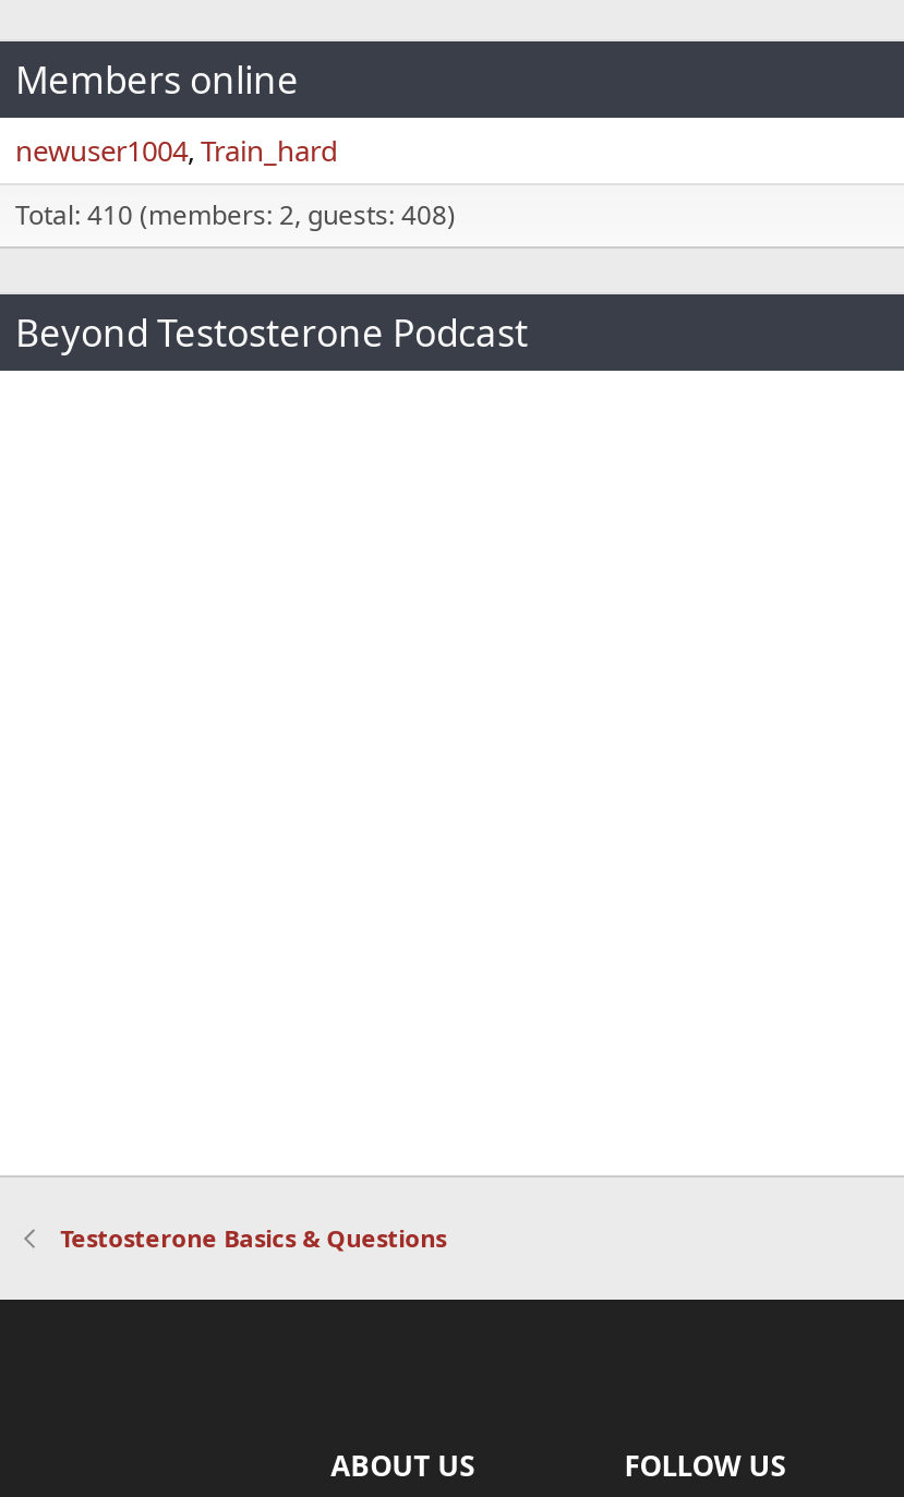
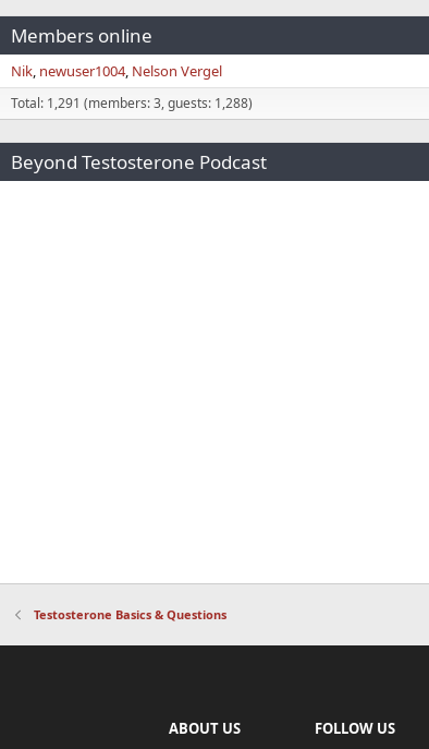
[15,131,338,170] newuser1004 Train_hard -> [11,61,222,81] Nik newuser1004 Nelson Vergel
[15,196,456,233] Total: 410 (members: 2, guests: 408) -> [11,94,253,112] Total: 1,291 (members: 3, guests: 1,288)

